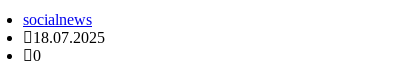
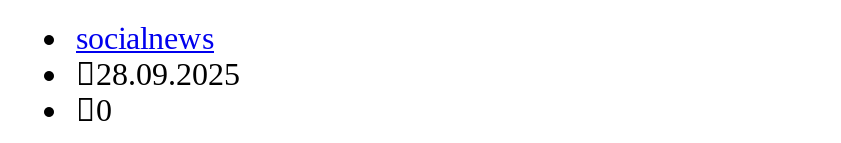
[33,29,105,46] 18.07.2025 -> [96,57,240,91] 28.09.2025

